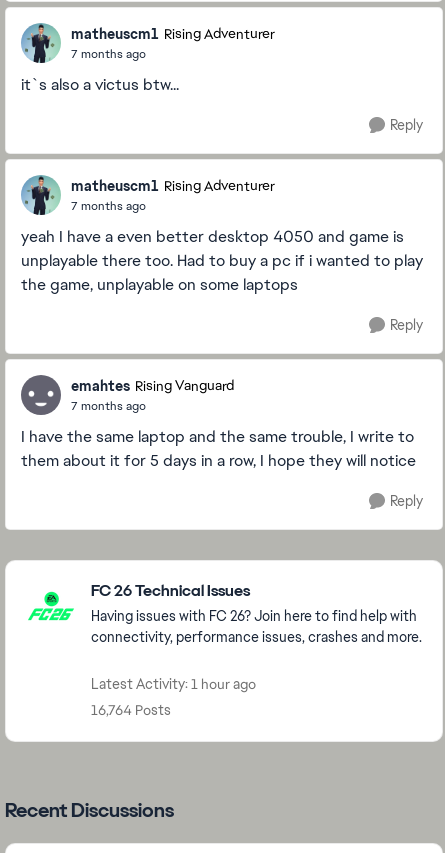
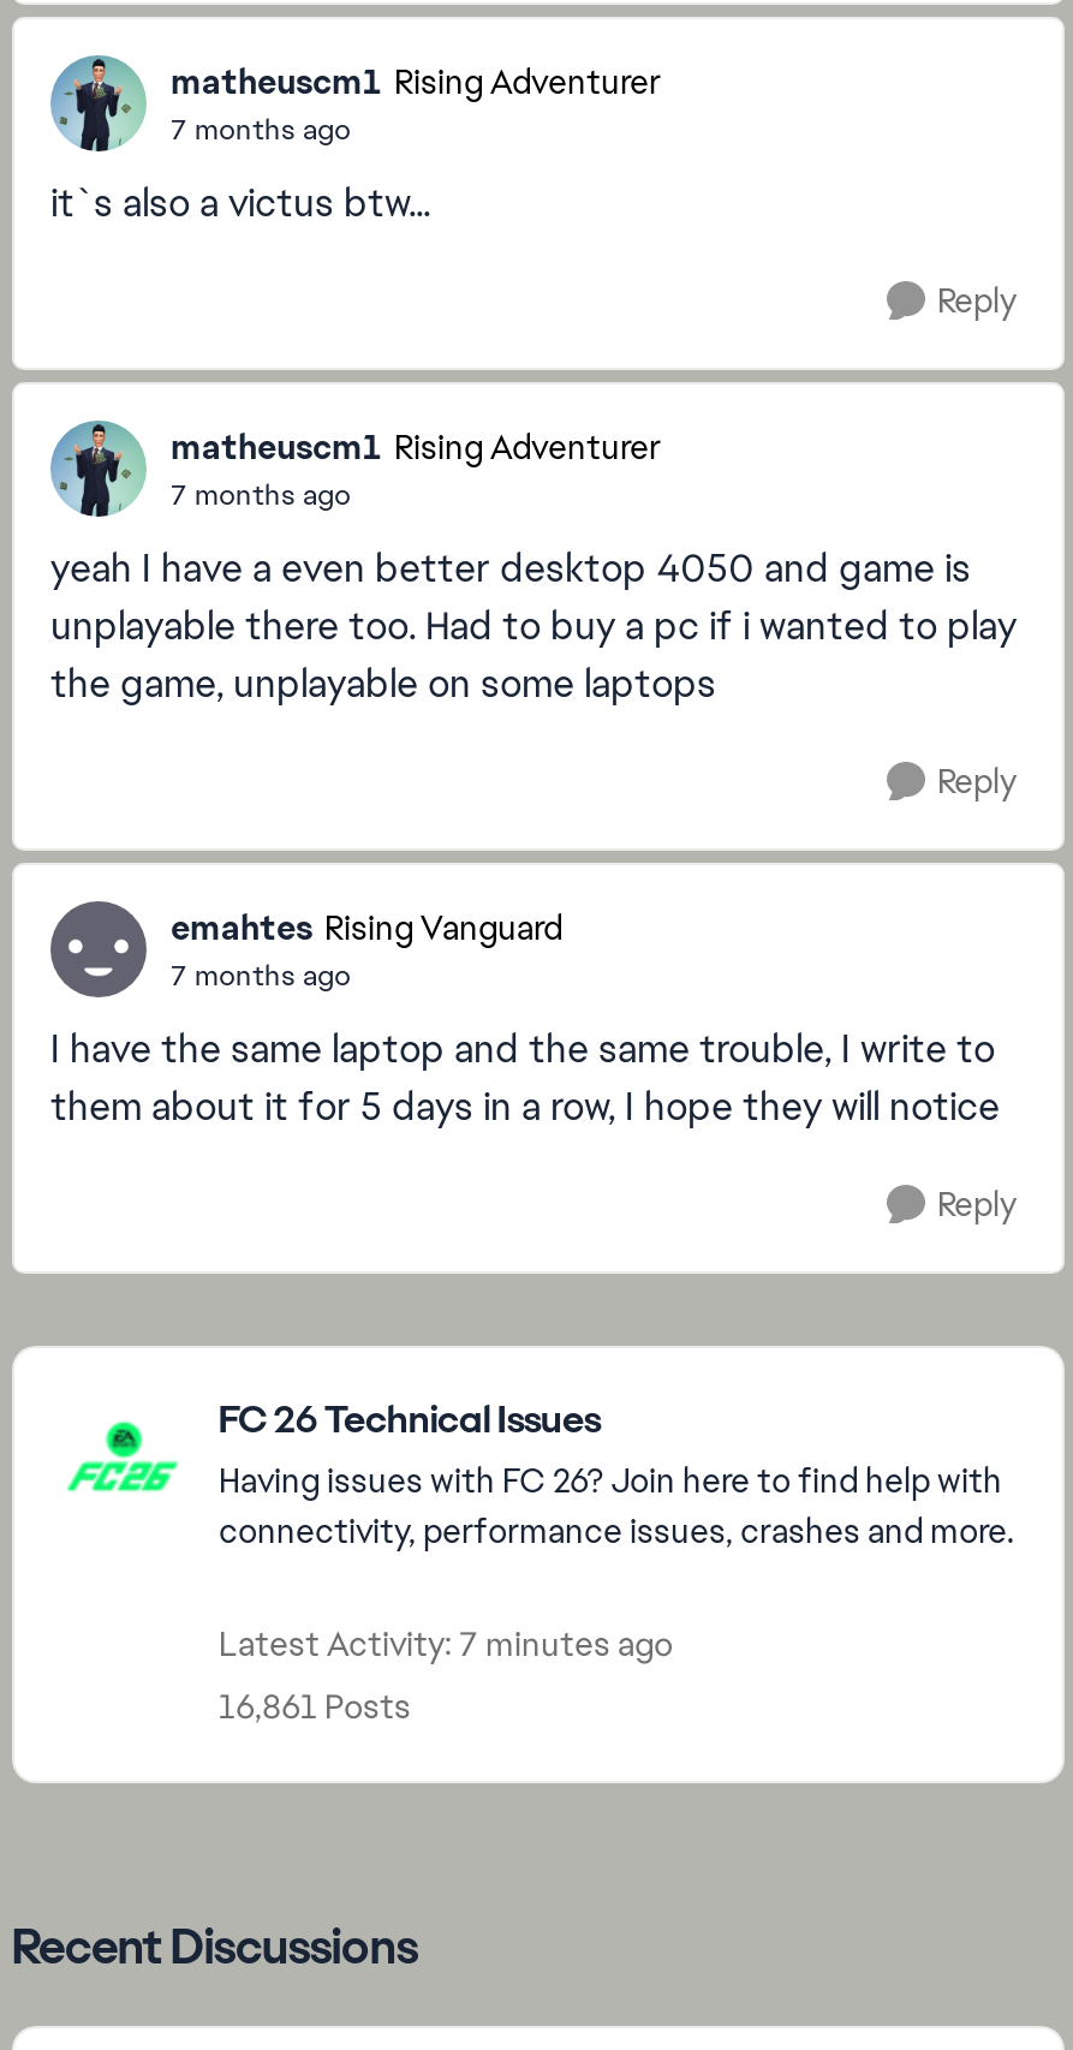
[91,675,256,693] Latest Activity: 1 hour ago -> [219,1622,673,1665] Latest Activity: 7 minutes ago
[91,701,171,719] 16,764 Posts -> [219,1685,411,1728] 16,861 Posts

